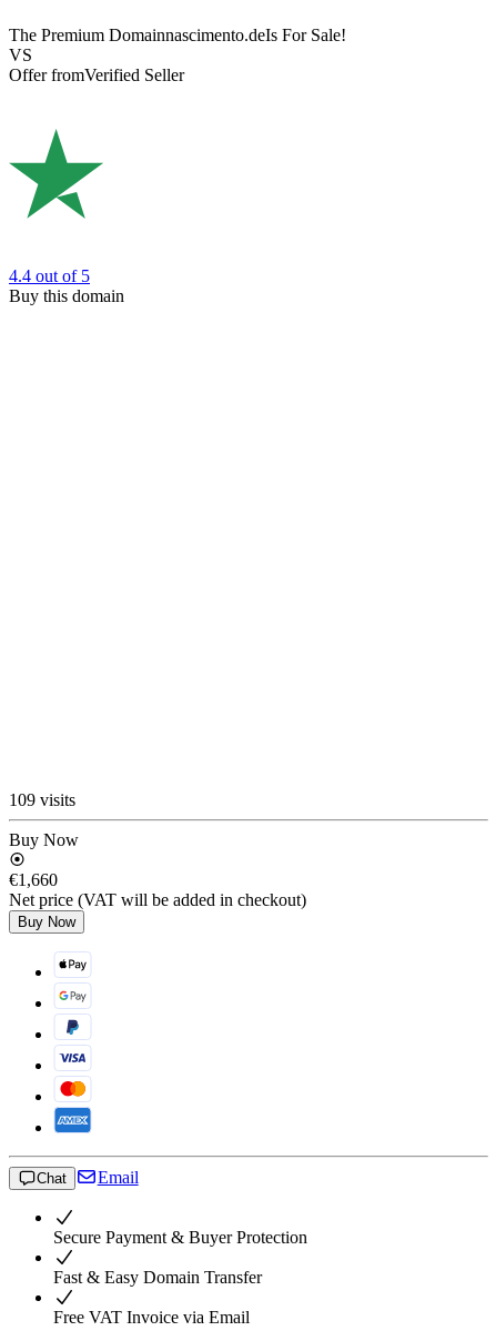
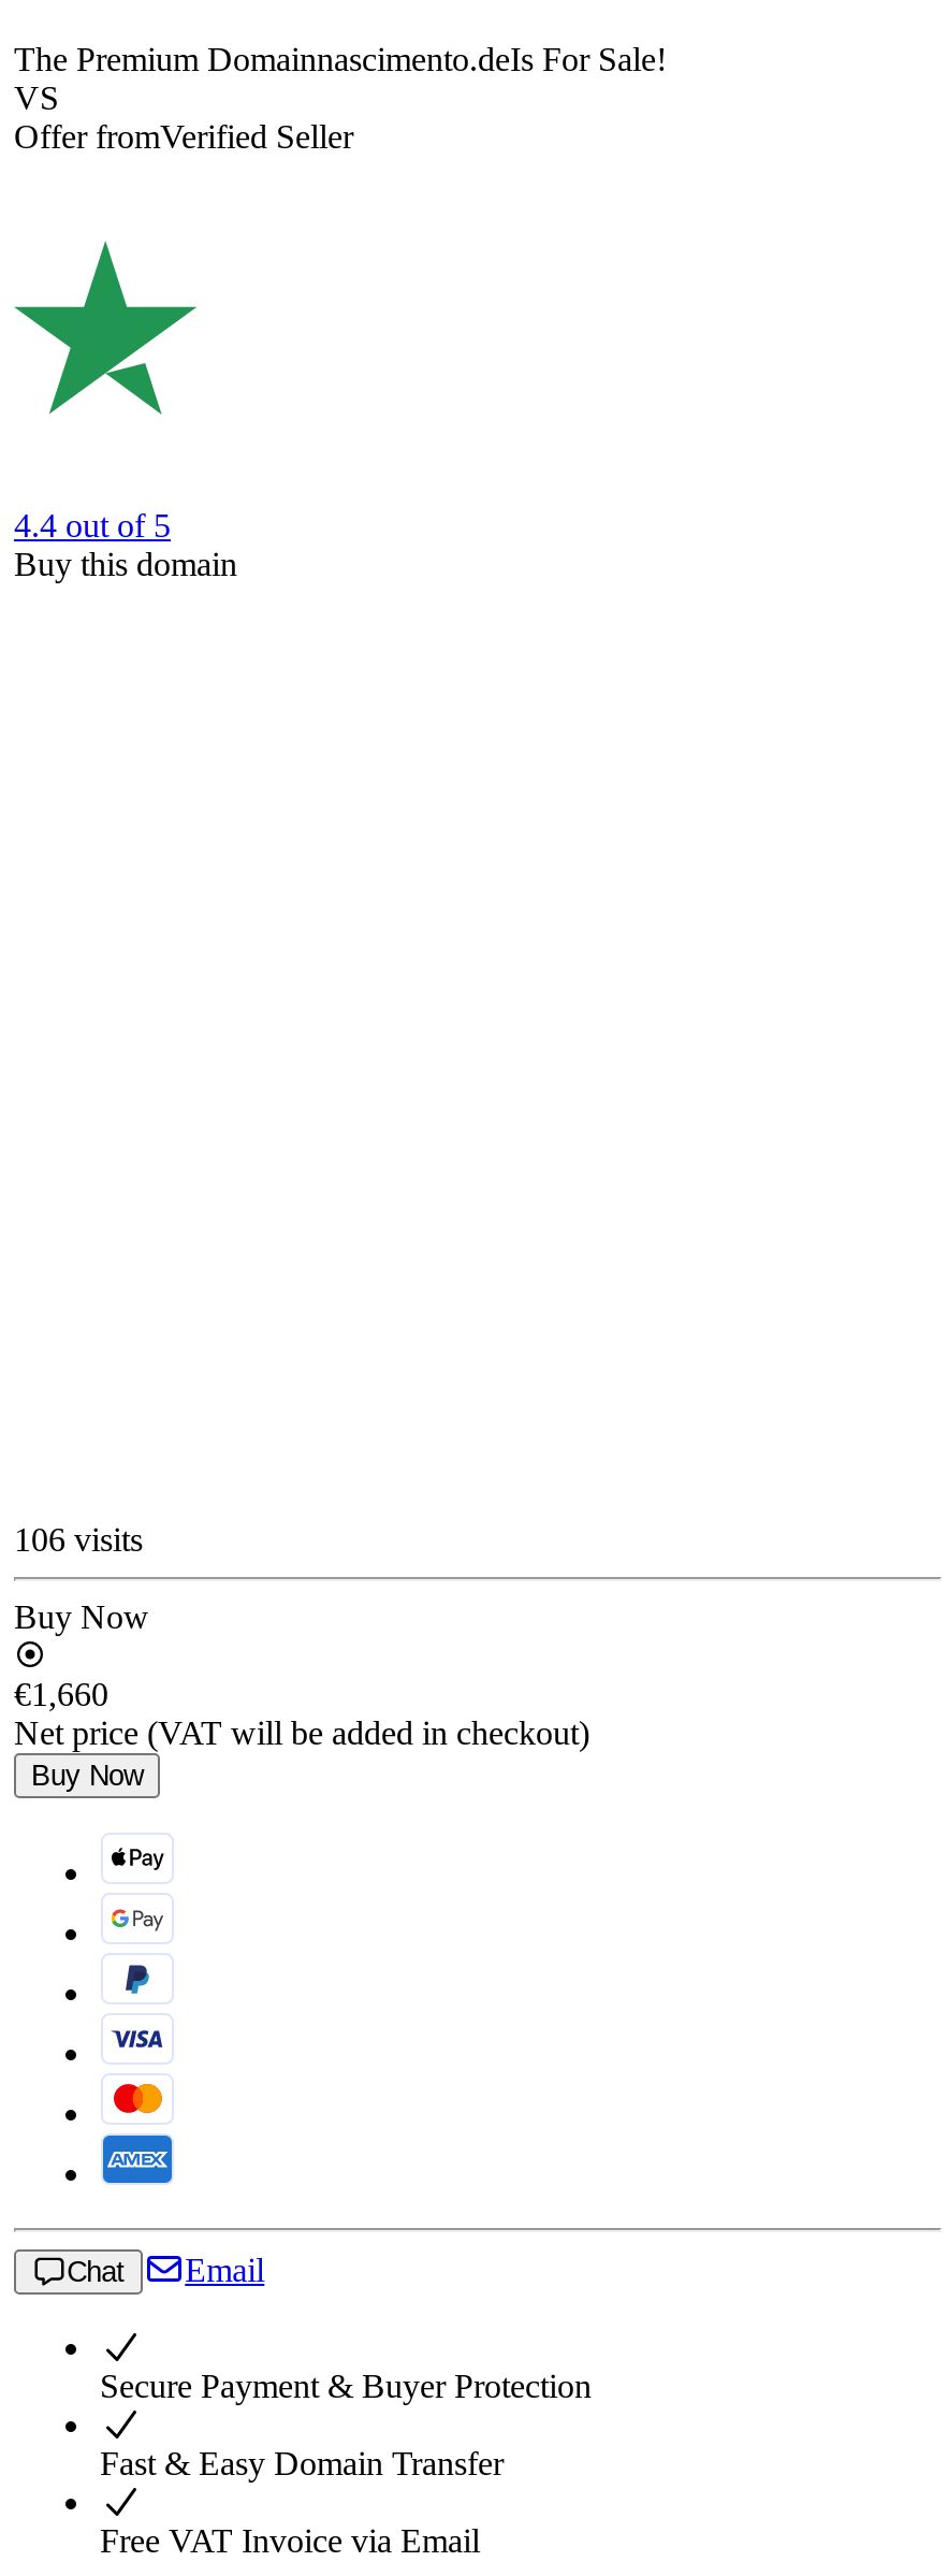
[9,790,75,809] 109 visits -> [14,1520,143,1557] 106 visits

